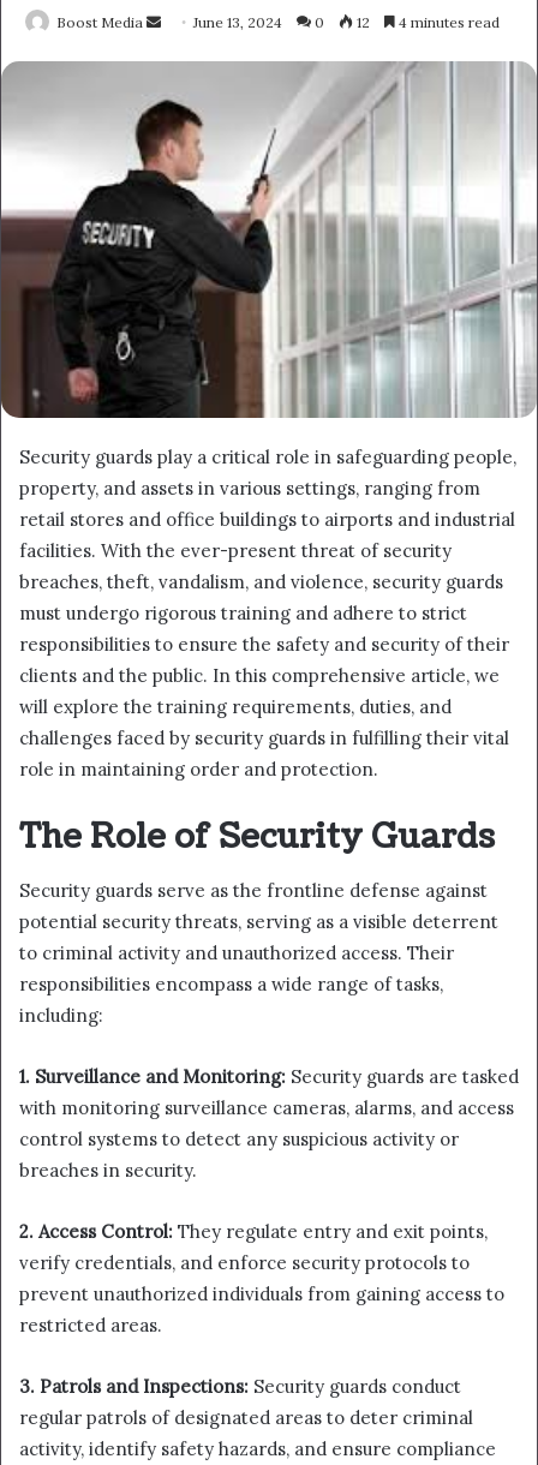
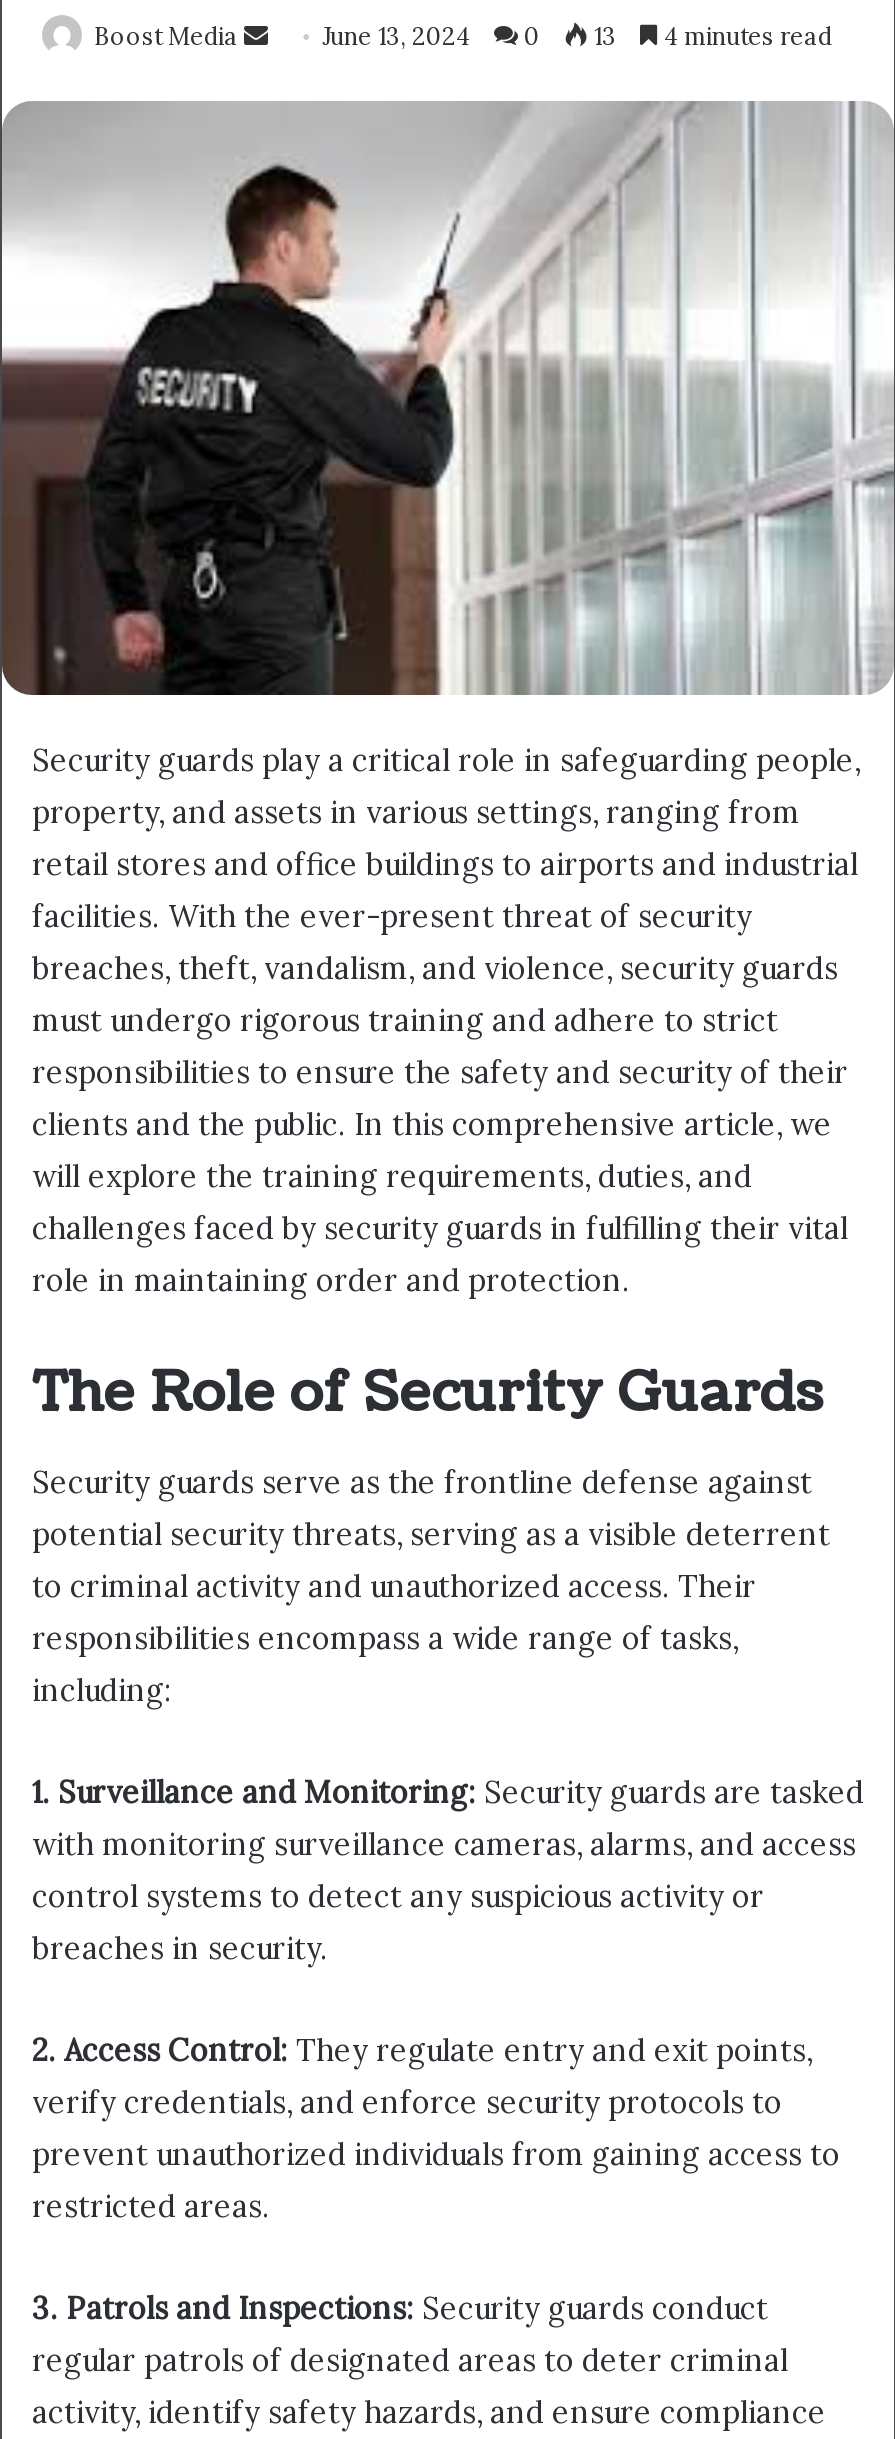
[353,13,370,31] 12 -> [588,21,616,51] 13

